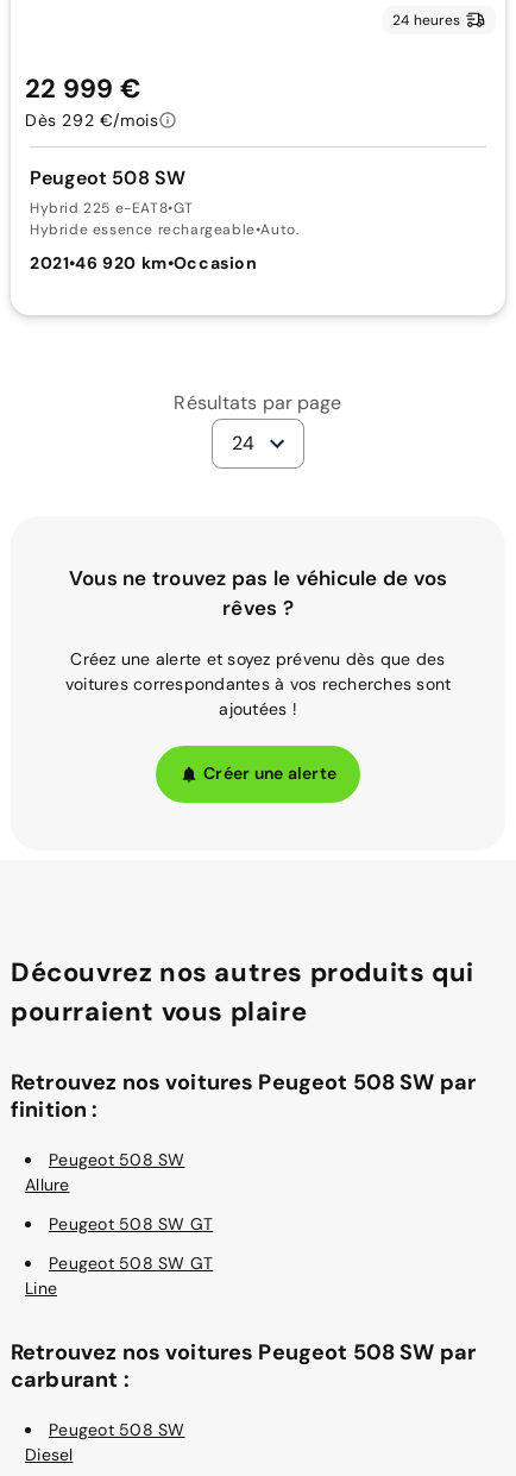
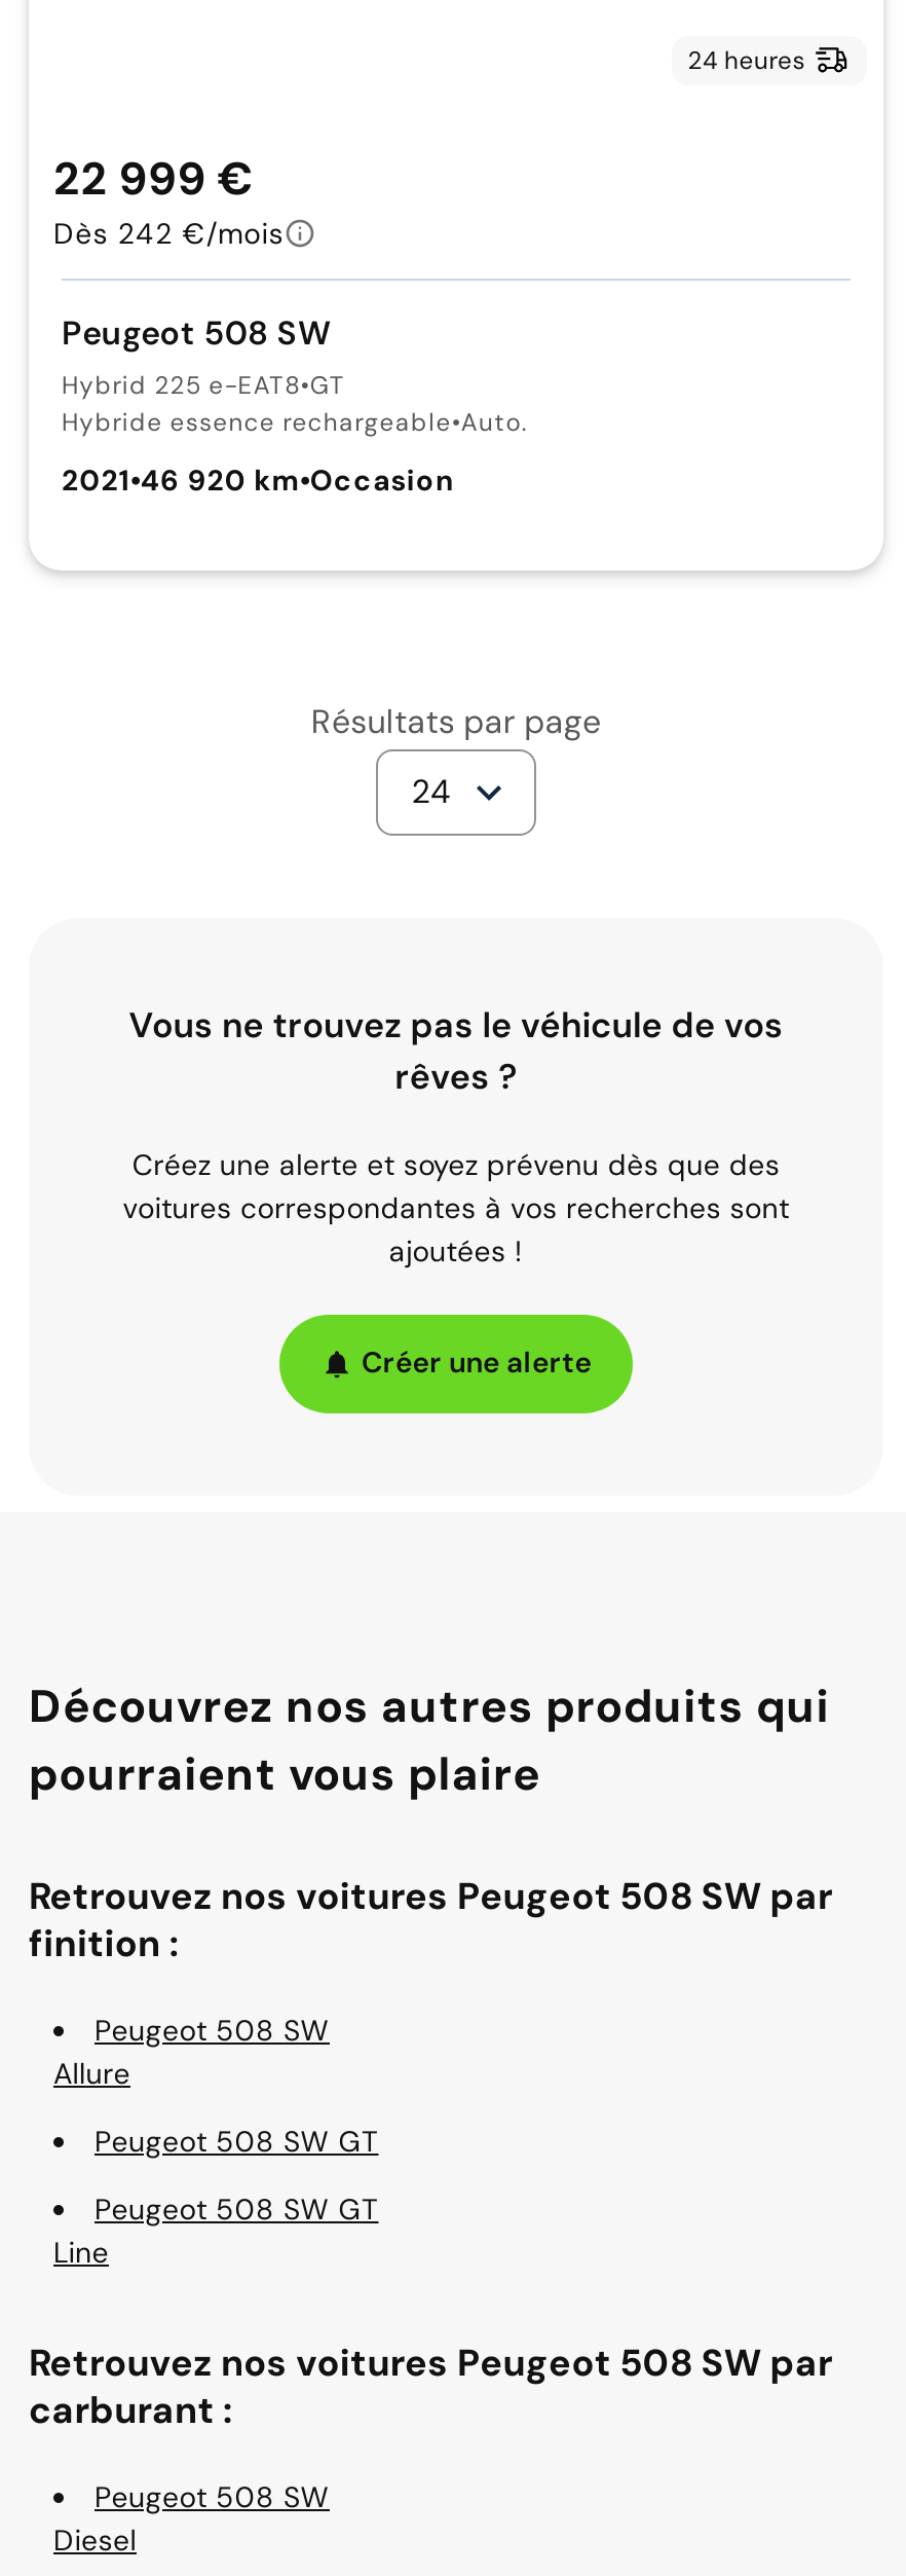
[25,109,159,131] Dès 292 €/mois -> [53,214,284,251] Dès 242 €/mois

